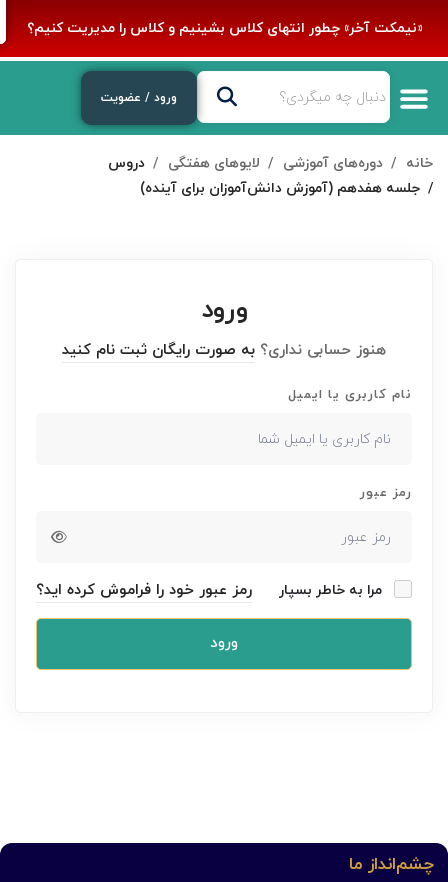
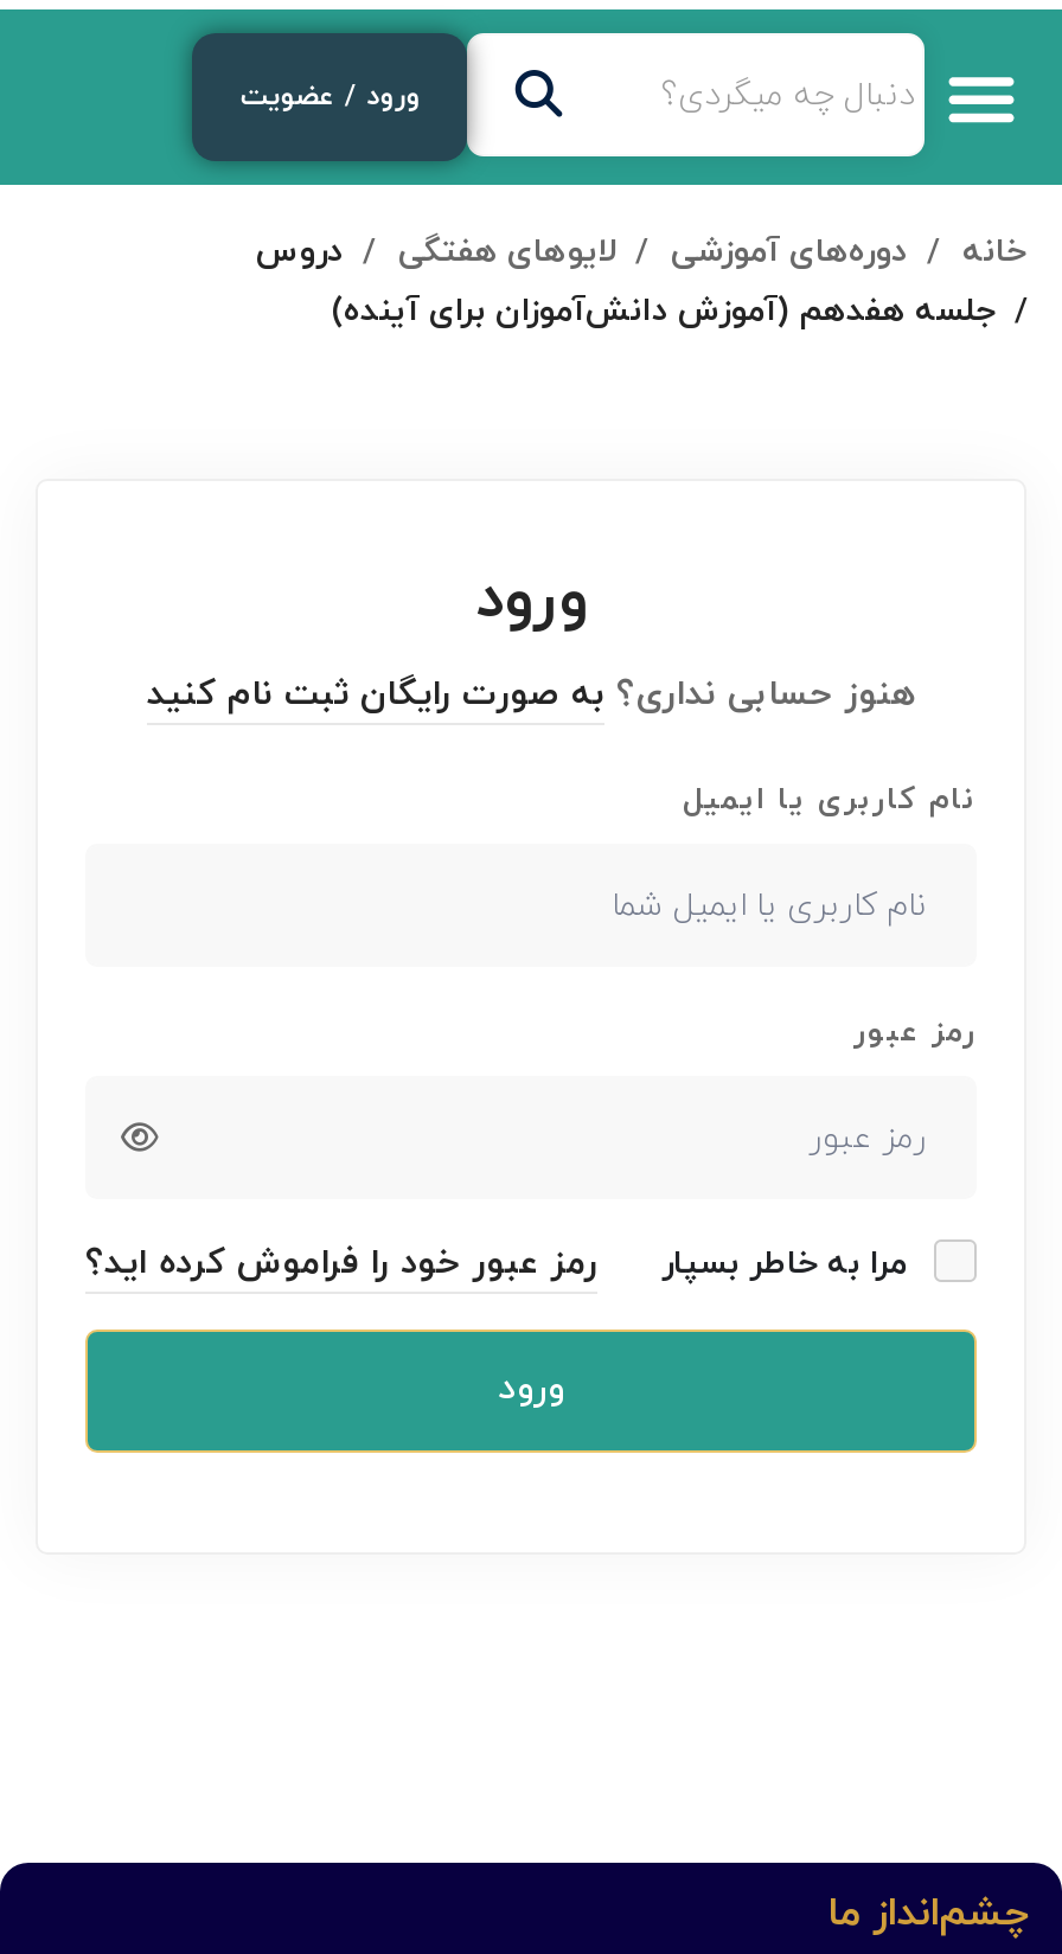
[27,18,423,37] «نیمکت آخر» چطور انتهای کلاس بشینیم و کلاس را مدیریت کنیم؟ -> none

